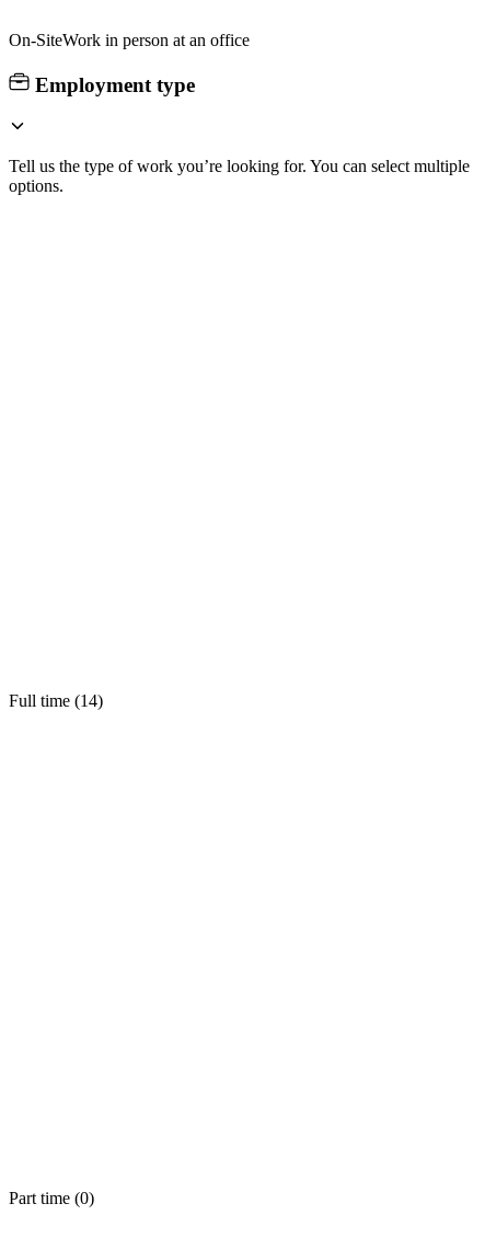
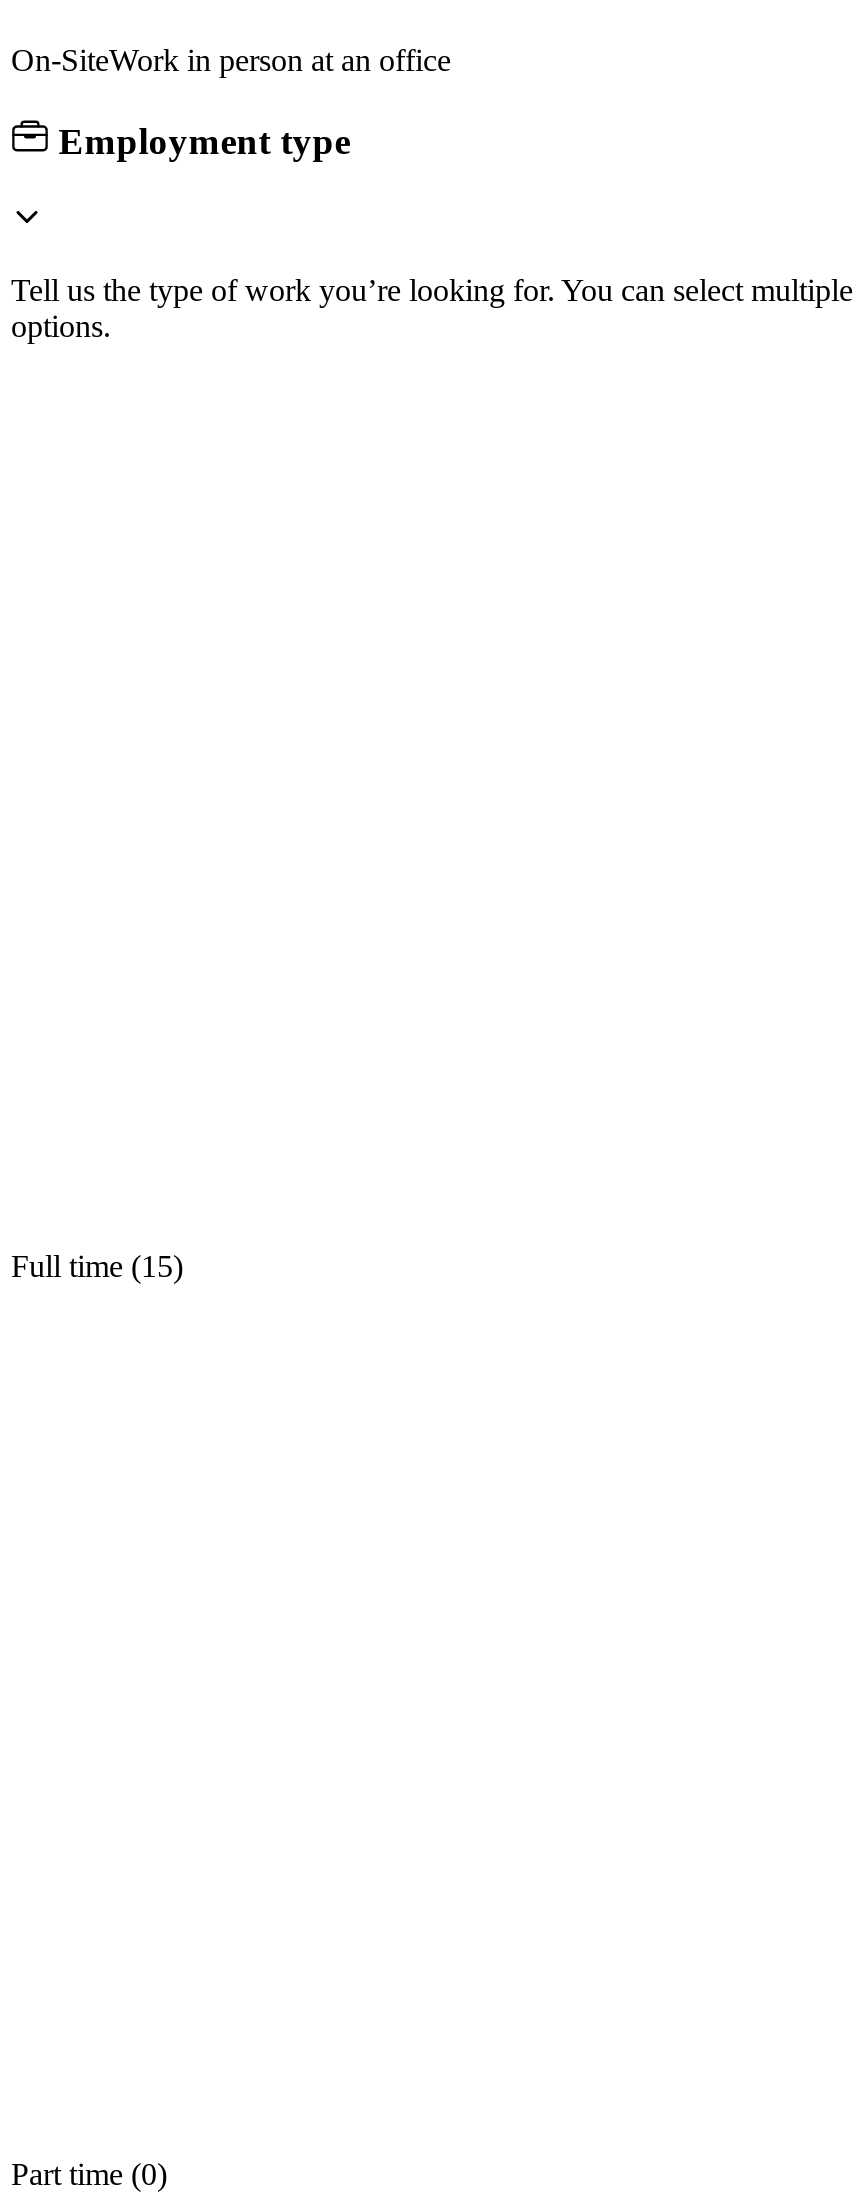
[9,692,103,710] Full time (14) -> [11,1250,183,1284] Full time (15)

